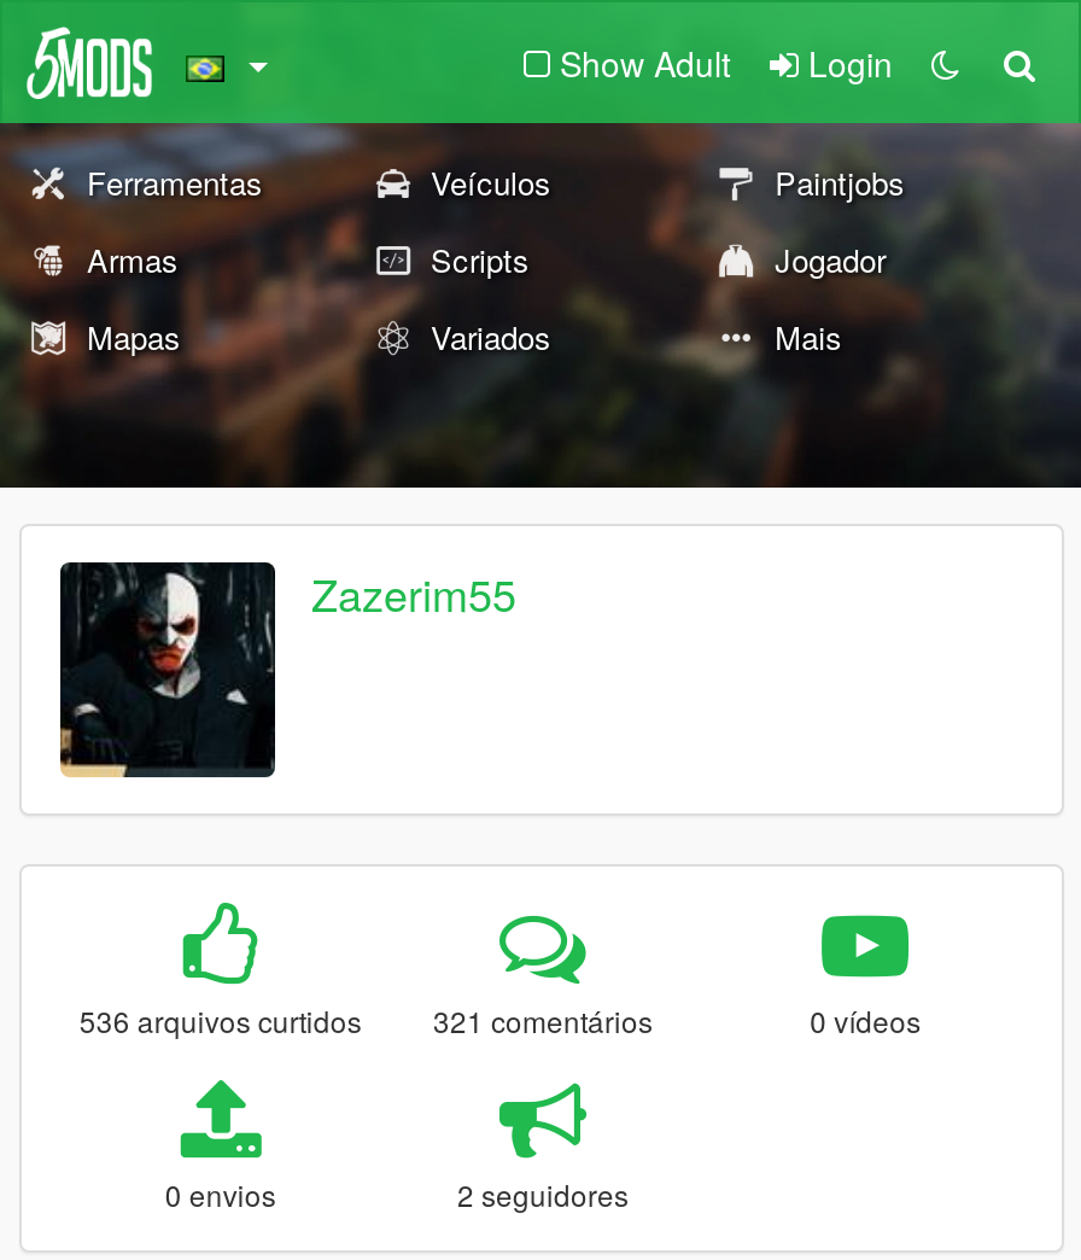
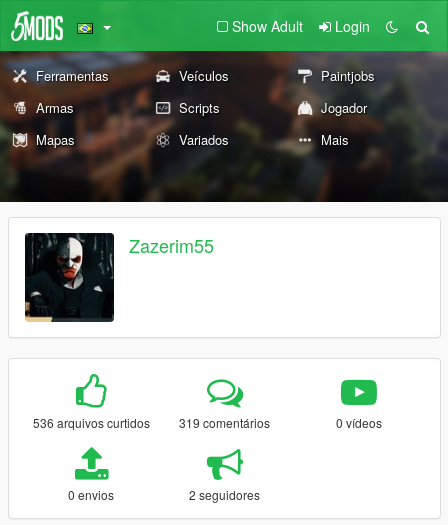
[79,999,653,1040] 536 arquivos curtidos 321 comentários -> [33,414,270,431] 536 arquivos curtidos 319 comentários

